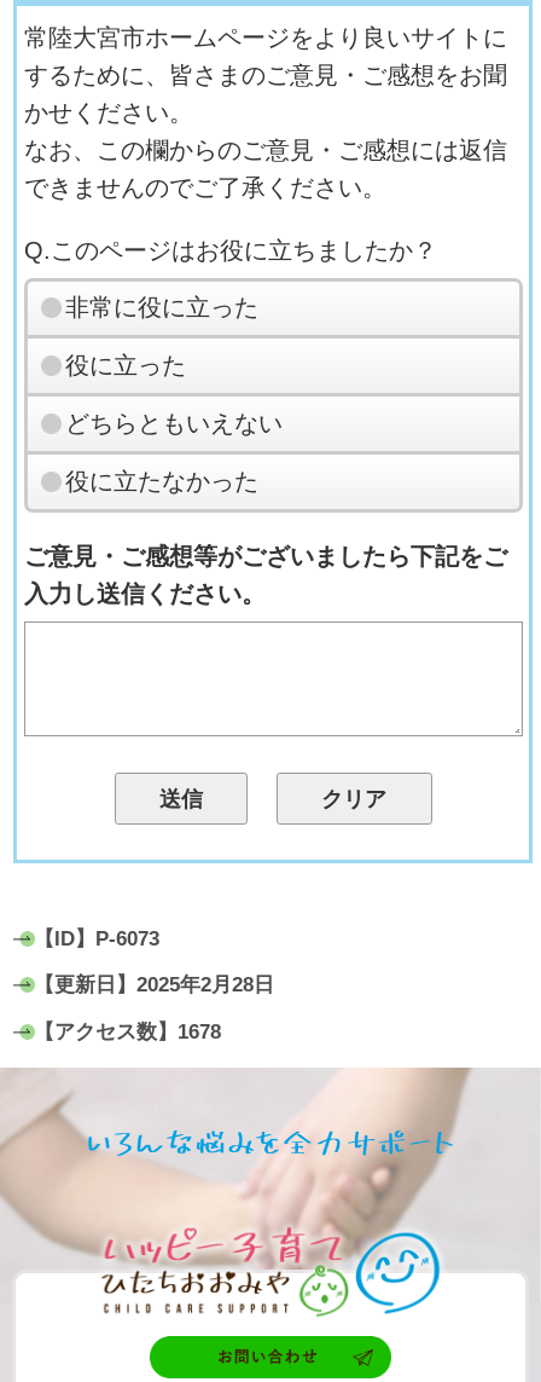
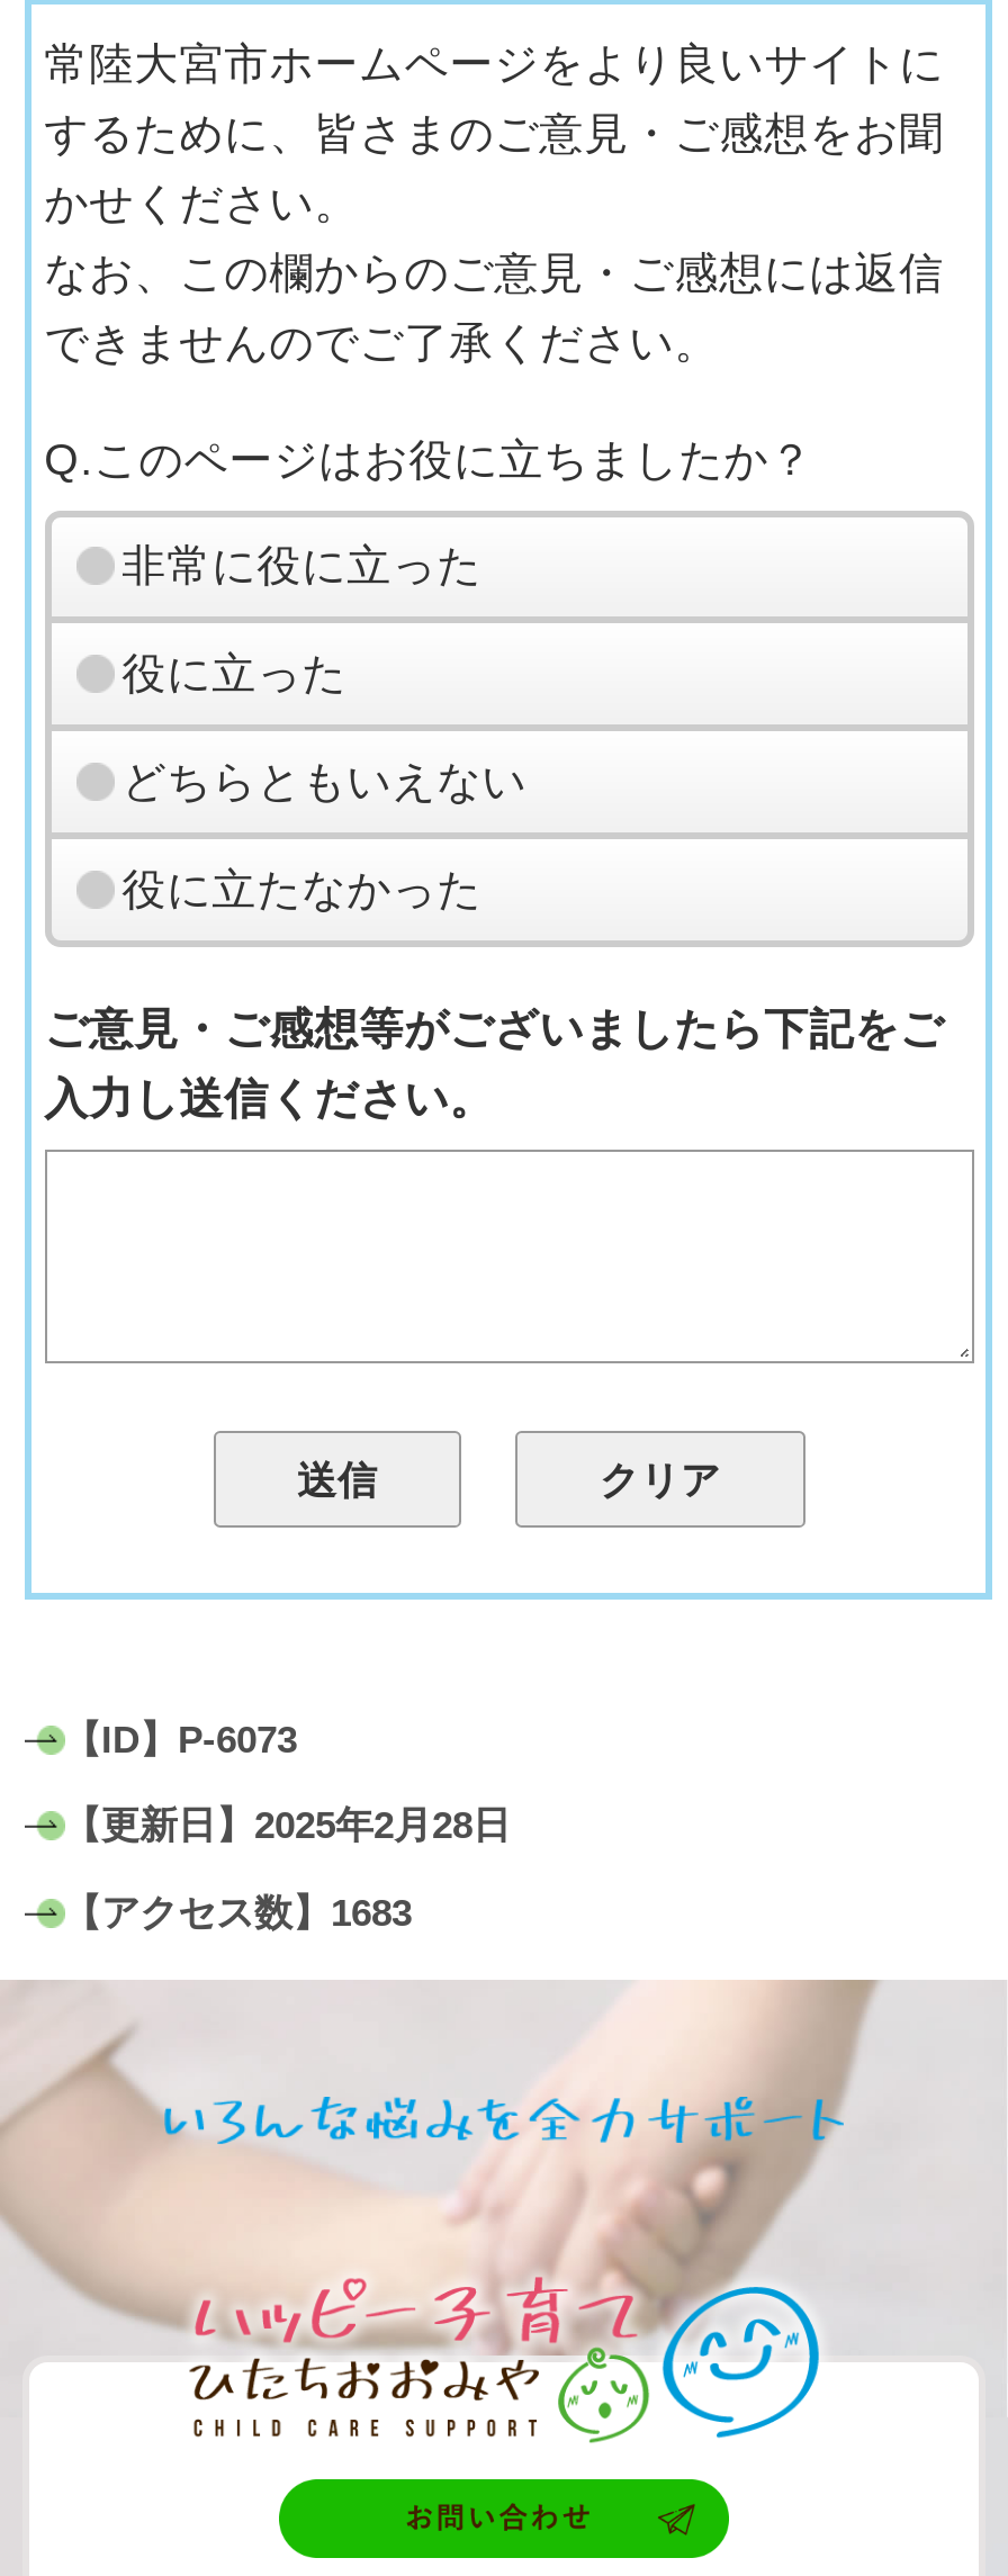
[34,1020,221,1043] 【アクセス数】1678 -> [63,1891,412,1934] 【アクセス数】1683

